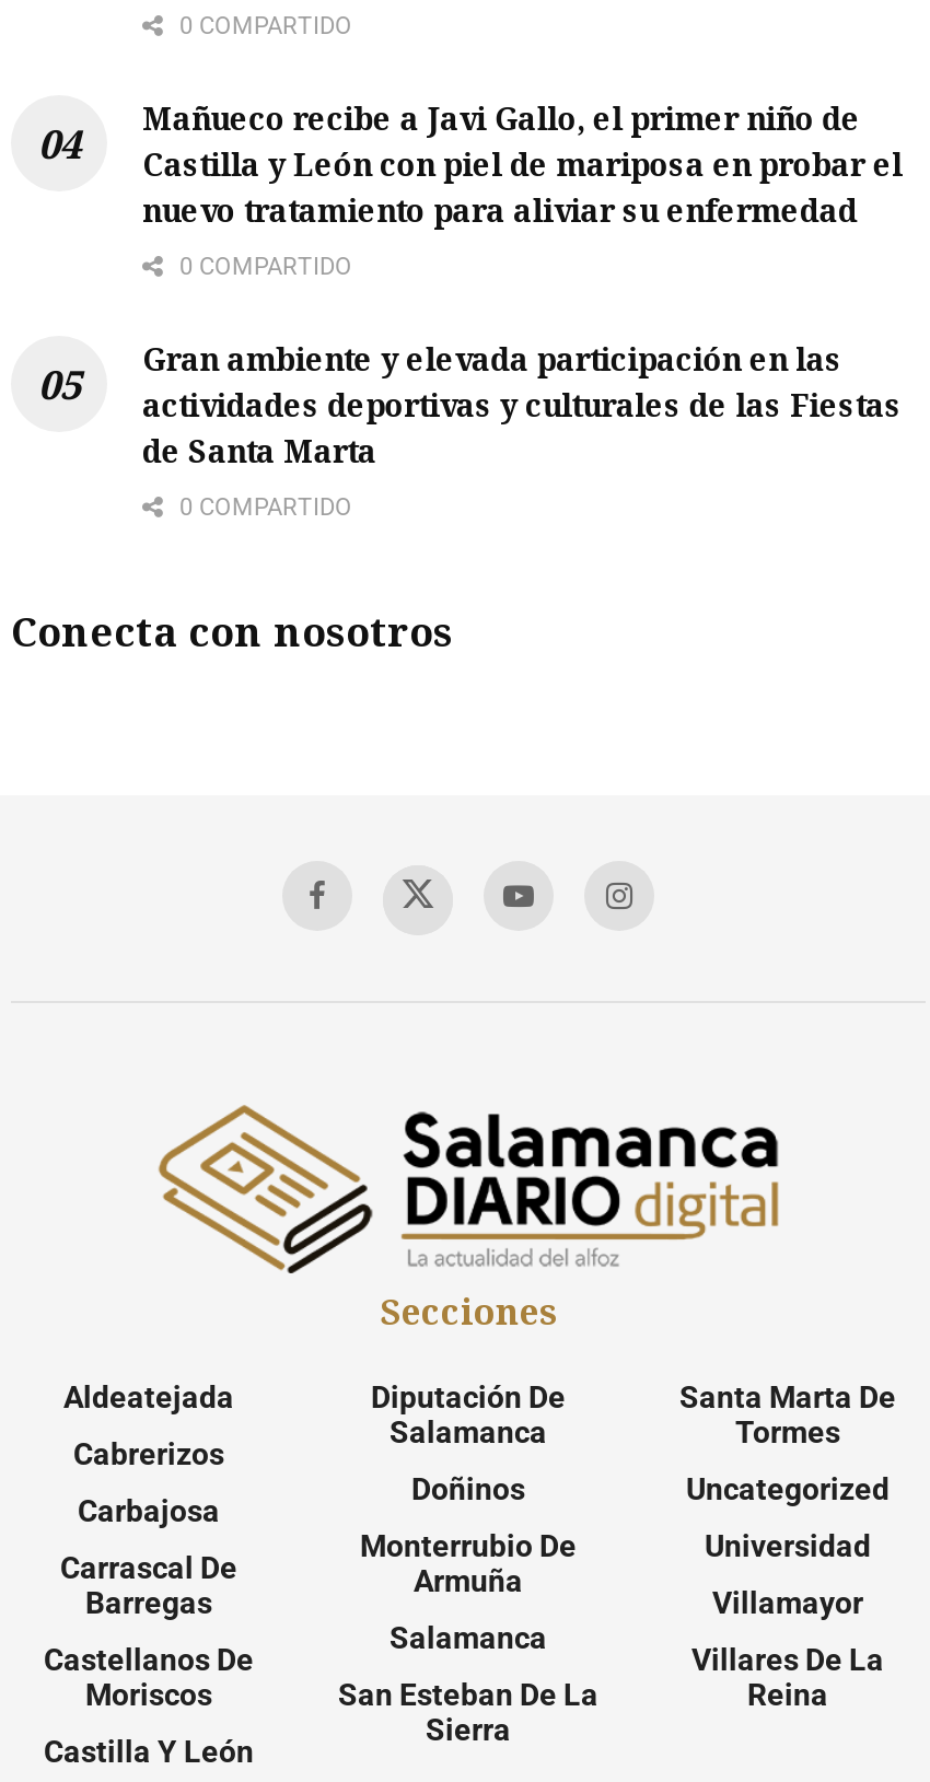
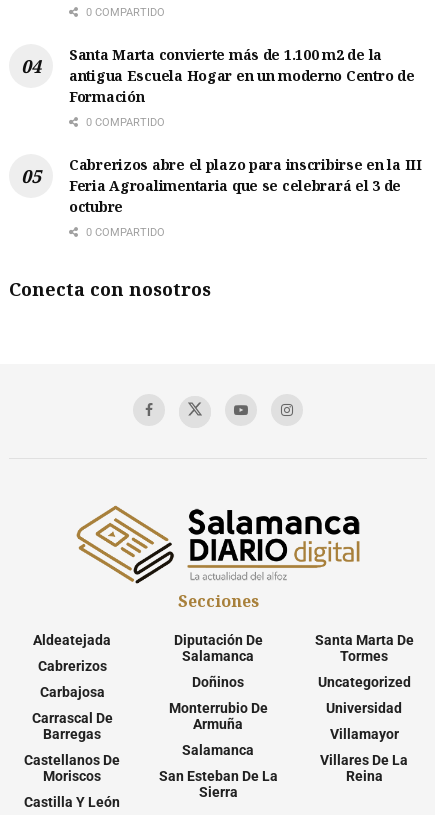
[142,97,902,231] Mañueco recibe a Javi Gallo, el primer niño de | Castilla y León con piel de mariposa en probar el | nuevo tratamiento para aliviar su enfermedad -> [69,45,414,106] Santa Marta convierte más de 1.100 m2 de la | antigua Escuela Hogar en un moderno Centro de | Formación
[142,338,902,471] Gran ambiente y elevada participación en las | actividades deportivas y culturales de las Fiestas | de Santa Marta -> [69,155,422,216] Cabrerizos abre el plazo para inscribirse en la III | Feria Agroalimentaria que se celebrará el 3 de | octubre

